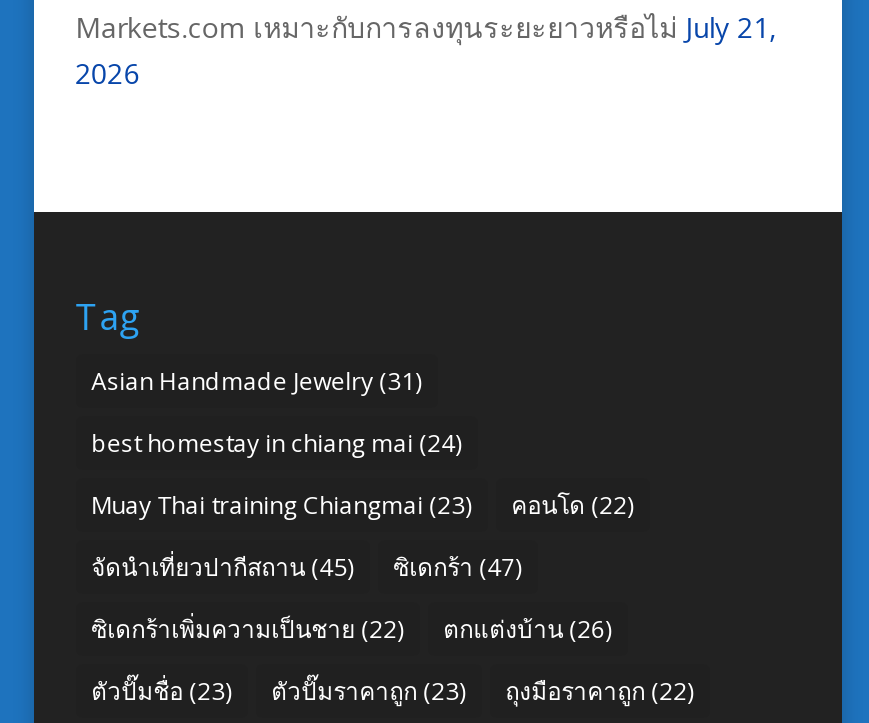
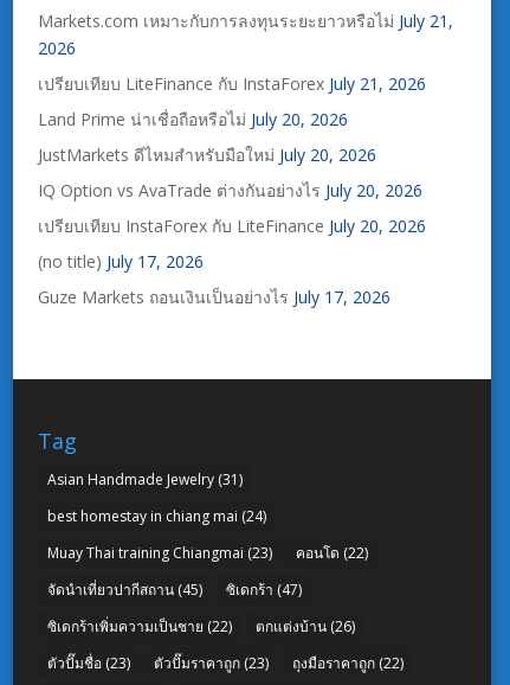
none -> [37,72,426,308] เปรียบเทียบ LiteFinance กับ InstaForex July 21, 2026 | Land Prime น่าเชื่อถือหรือไม่ July 20, 2026 | JustMarkets ดีไหมสำหรับมือใหม่ July 20, 2026 | IQ Option vs AvaTrade ต่างกันอย่างไร July 20, 2026 | เปรียบเทียบ InstaForex กับ LiteFinance July 20, 2026 | (no title) July 17, 2026 | Guze Markets ถอนเงินเป็นอย่างไร July 17, 2026

